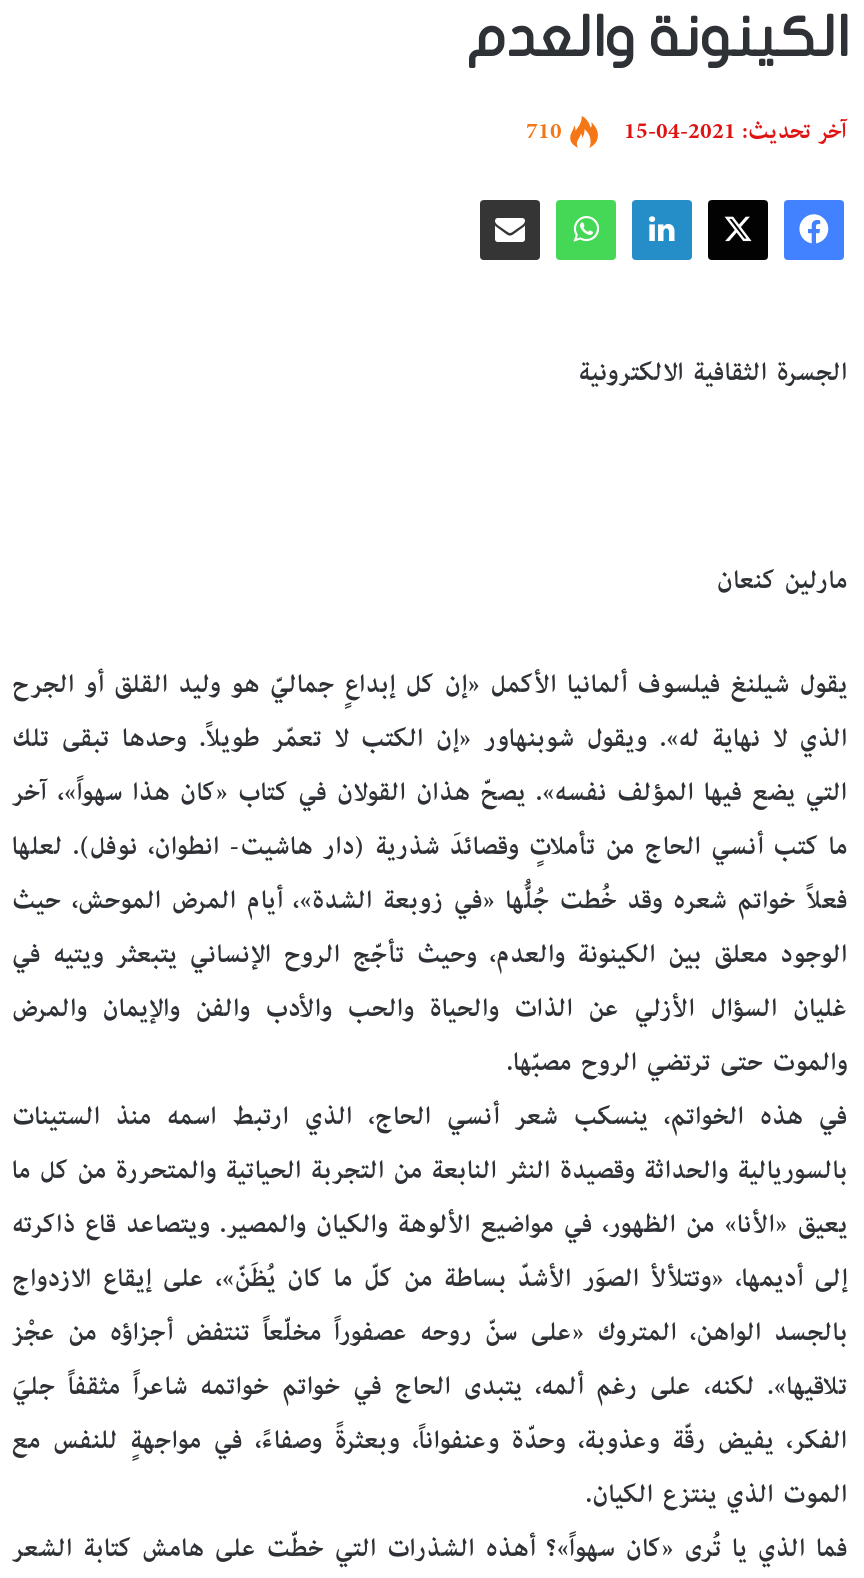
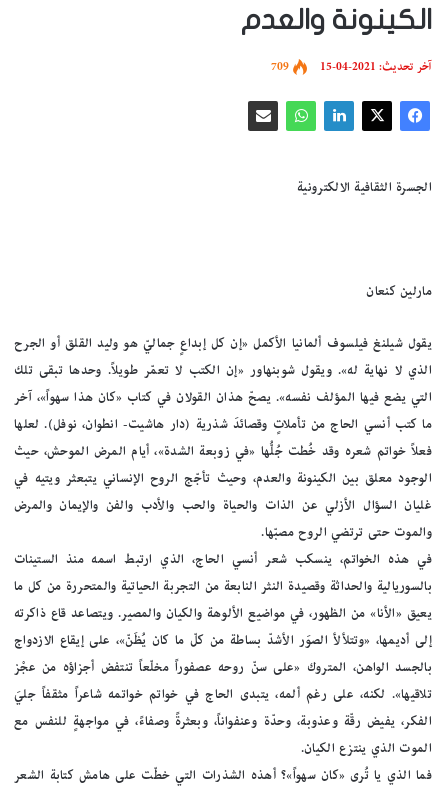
[526,114,562,148] 710 -> [271,58,289,75] 709

